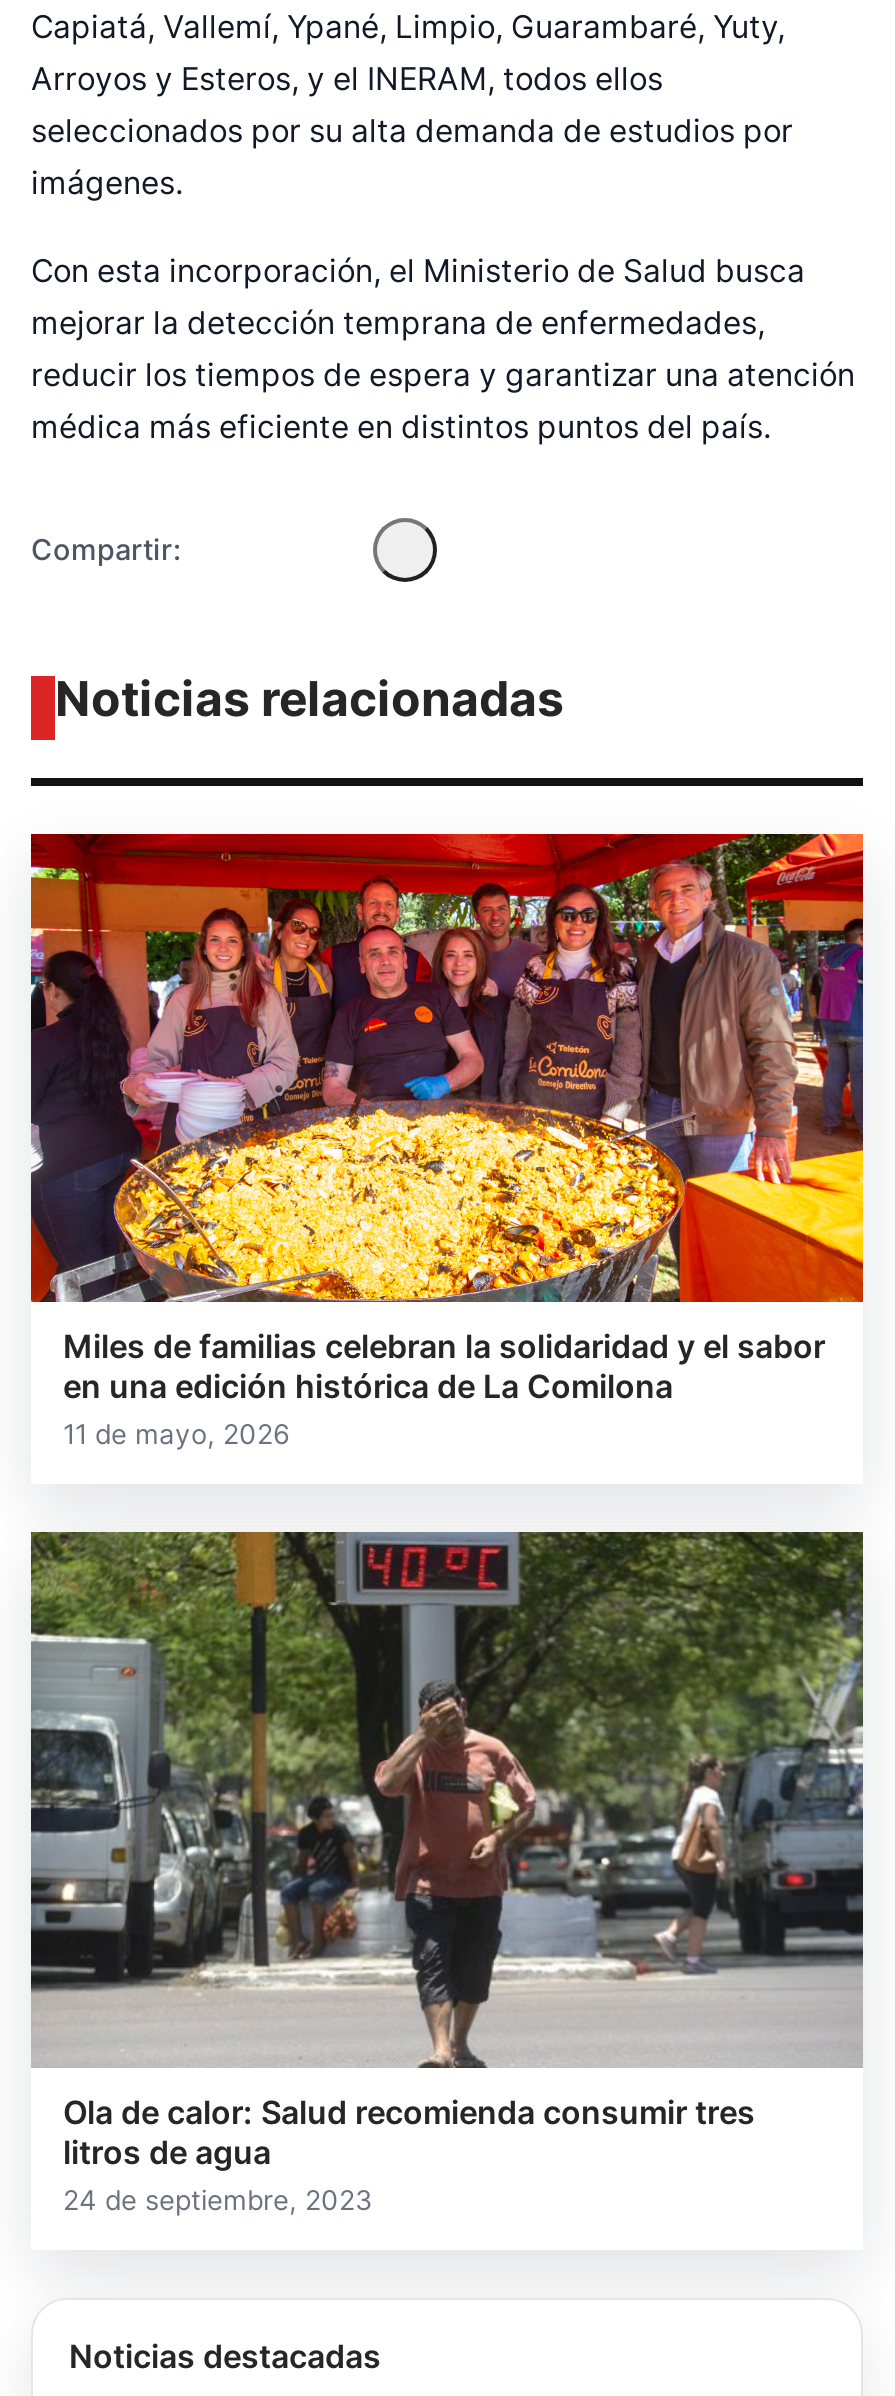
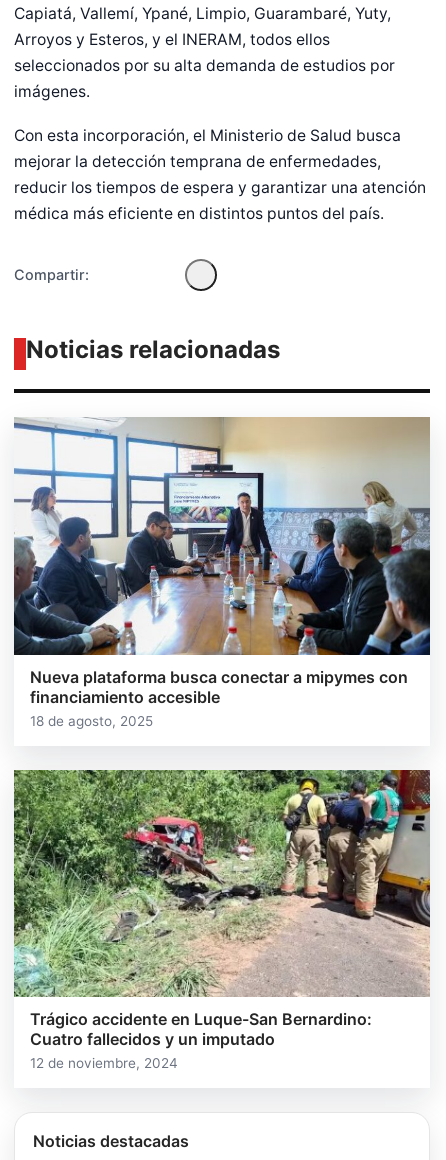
[29,832,865,1450] [image] | Miles de familias celebran la solidaridad y el sabor | en una edición histórica de La Comilona | 11 de mayo, 2026 -> [13,417,431,729] [image] | Nueva plataforma busca conectar a mipymes con | financiamiento accesible | 18 de agosto, 2025
[29,1530,865,2215] [image] | Ola de calor: Salud recomienda consumir tres | litros de agua | 24 de septiembre, 2023 -> [13,766,431,1071] [image] | Trágico accidente en Luque-San Bernardino: | Cuatro fallecidos y un imputado | 12 de noviembre, 2024

